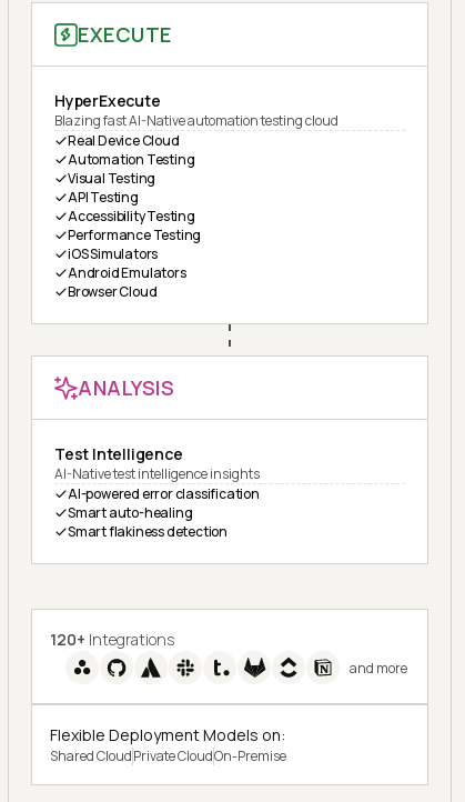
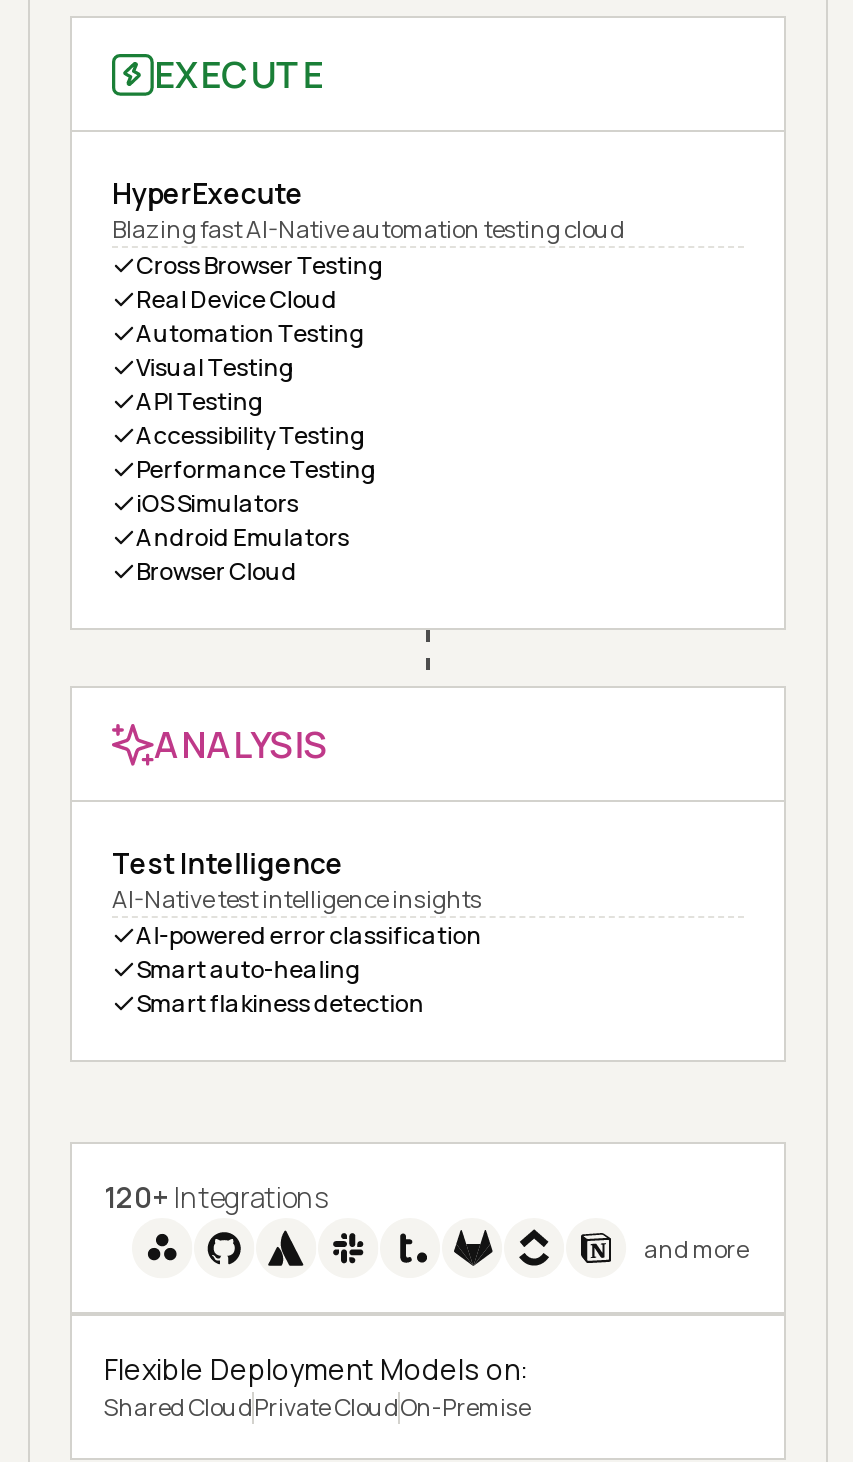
none -> [136,248,384,282] Cross Browser Testing

